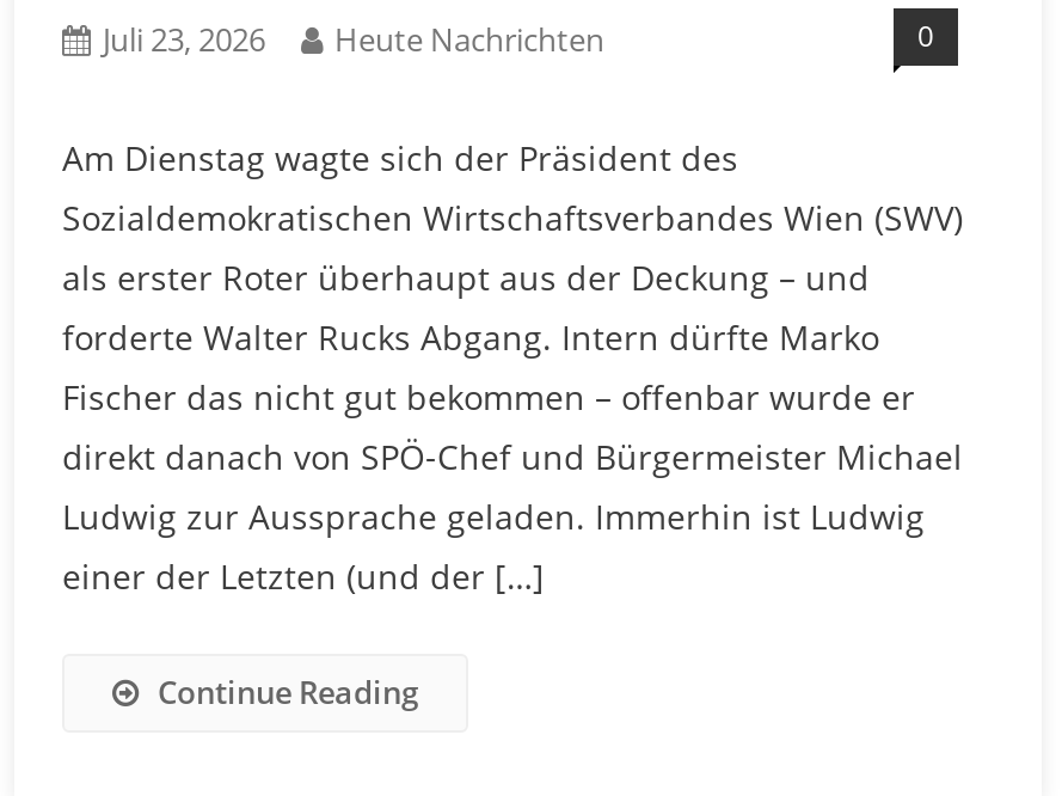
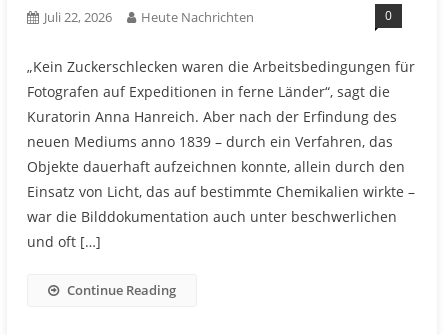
[103,18,604,61] Juli 23, 2026 Heute Nachrichten -> [44,8,254,26] Juli 22, 2026 Heute Nachrichten
[62,135,963,599] Am Dienstag wagte sich der Präsident des | Sozialdemokratischen Wirtschaftsverbandes Wien (SWV) | als erster Roter überhaupt aus der Deckung – und | forderte Walter Rucks Abgang. Intern dürfte Marko | Fischer das nicht gut bekommen – offenbar wurde er | direkt danach von SPÖ-Chef und Bürgermeister Michael | Ludwig zur Aussprache geladen. Immerhin ist Ludwig | einer der Letzten (und der […] -> [27,57,415,251] „Kein Zuckerschlecken waren die Arbeitsbedingungen für | Fotografen auf Expeditionen in ferne Länder“, sagt die | Kuratorin Anna Hanreich. Aber nach der Erfindung des | neuen Mediums anno 1839 – durch ein Verfahren, das | Objekte dauerhaft aufzeichnen konnte, allein durch den | Einsatz von Licht, das auf bestimmte Chemikalien wirkte – | war die Bilddokumentation auch unter beschwerlichen | und oft […]

